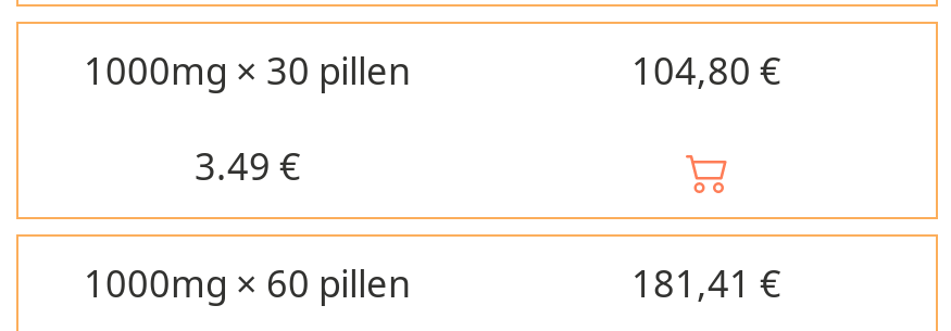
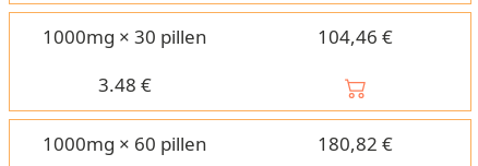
[631,46,781,96] 104,80 € -> [318,24,393,49] 104,46 €
[195,141,301,191] 3.49 € -> [98,72,152,97] 3.48 €
[631,258,781,308] 181,41 € -> [318,131,393,156] 180,82 €

